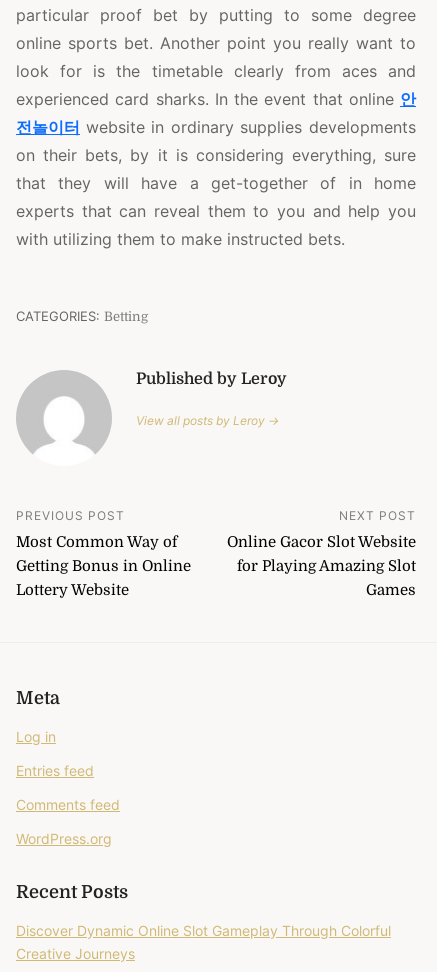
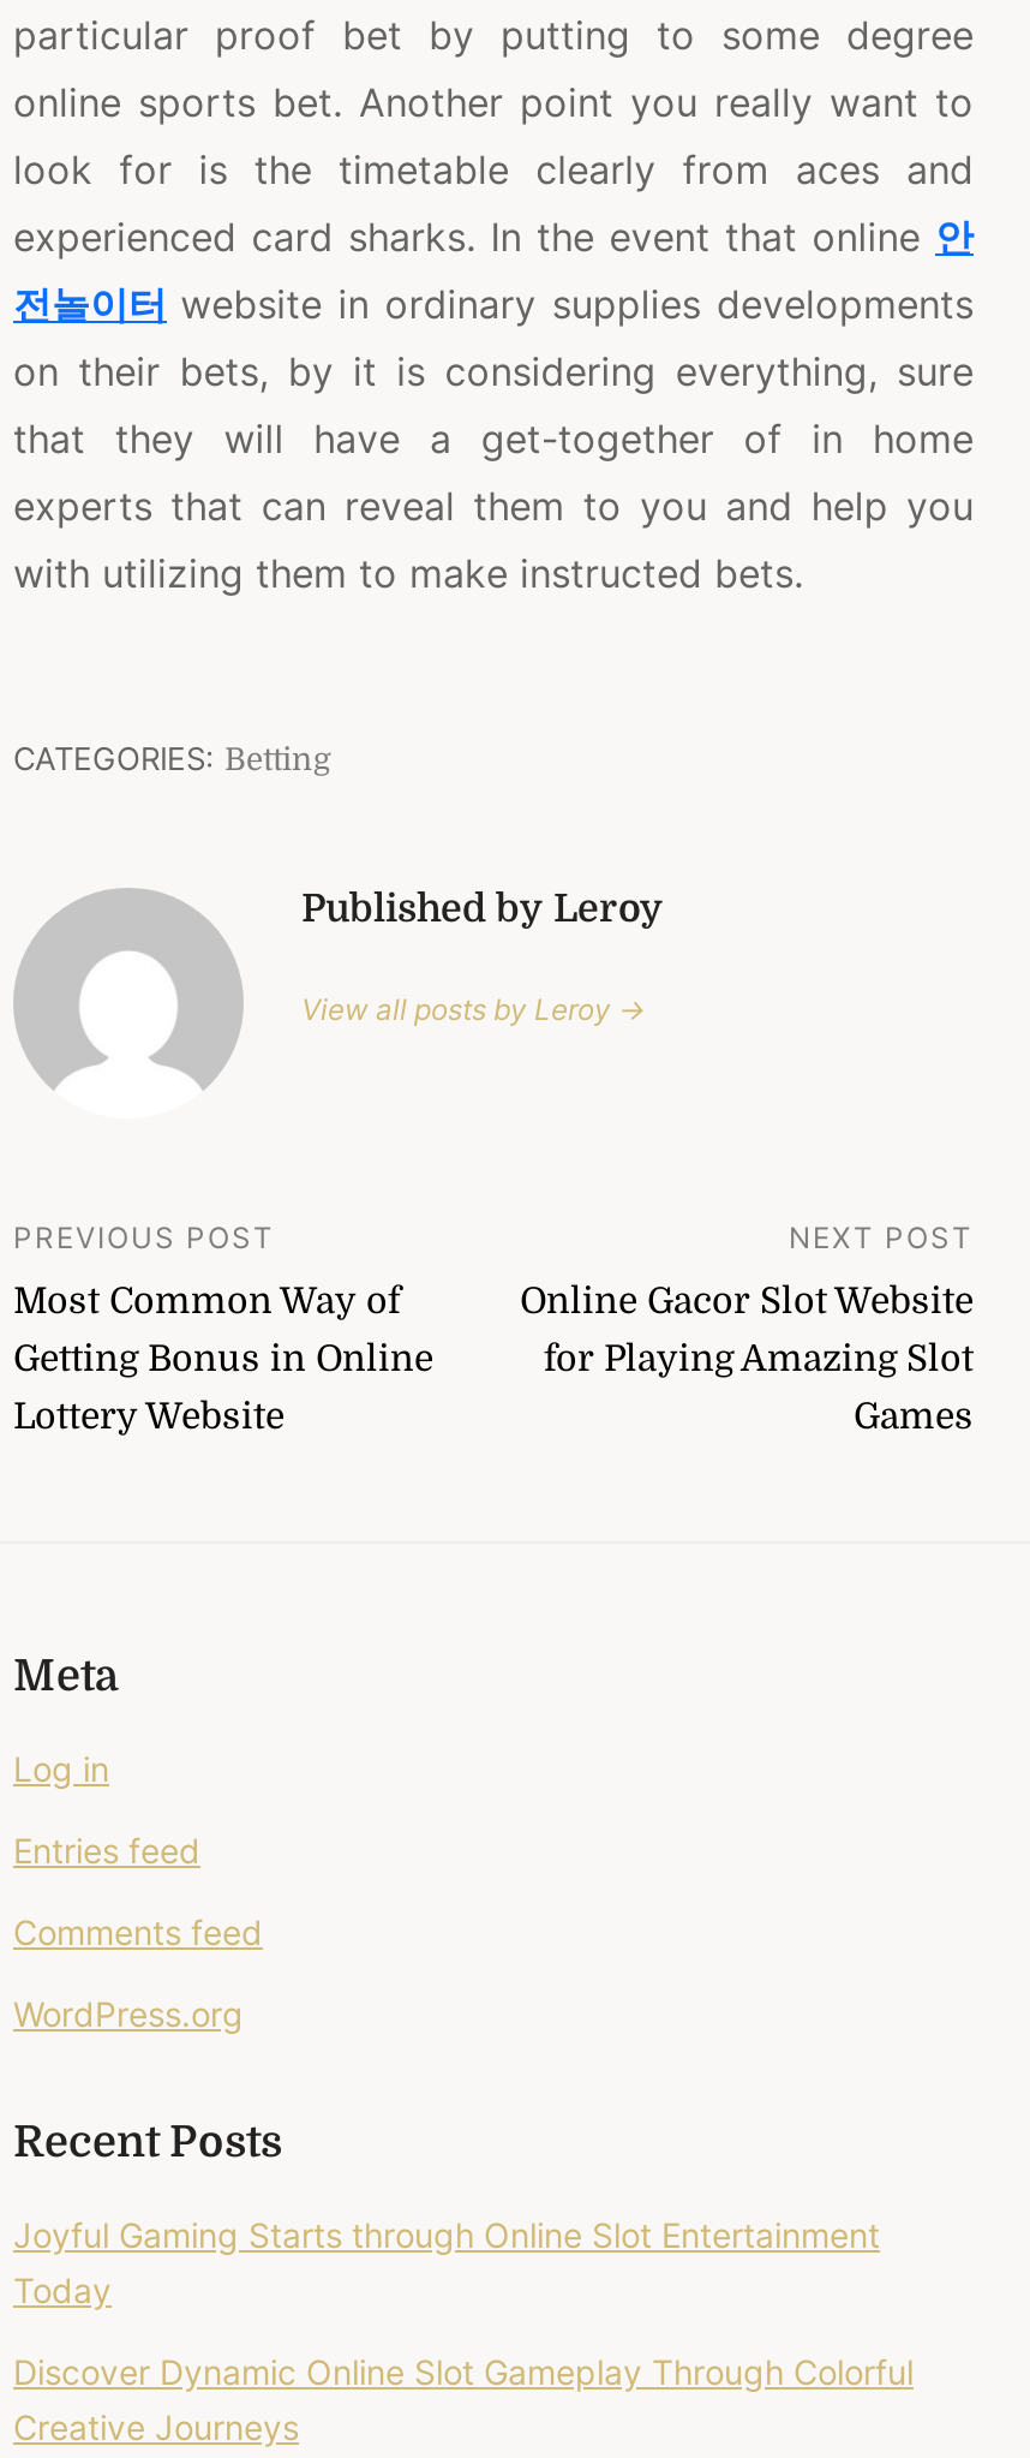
none -> [13,2215,880,2311] Joyful Gaming Starts through Online Slot Entertainment | Today

